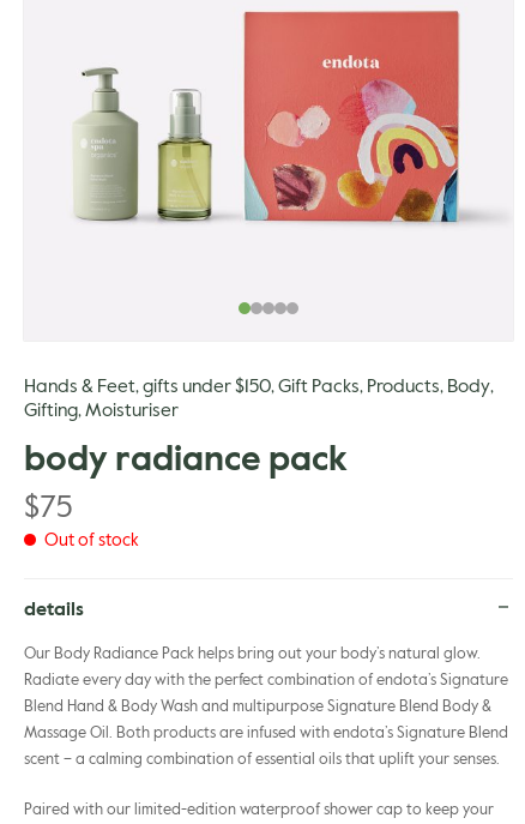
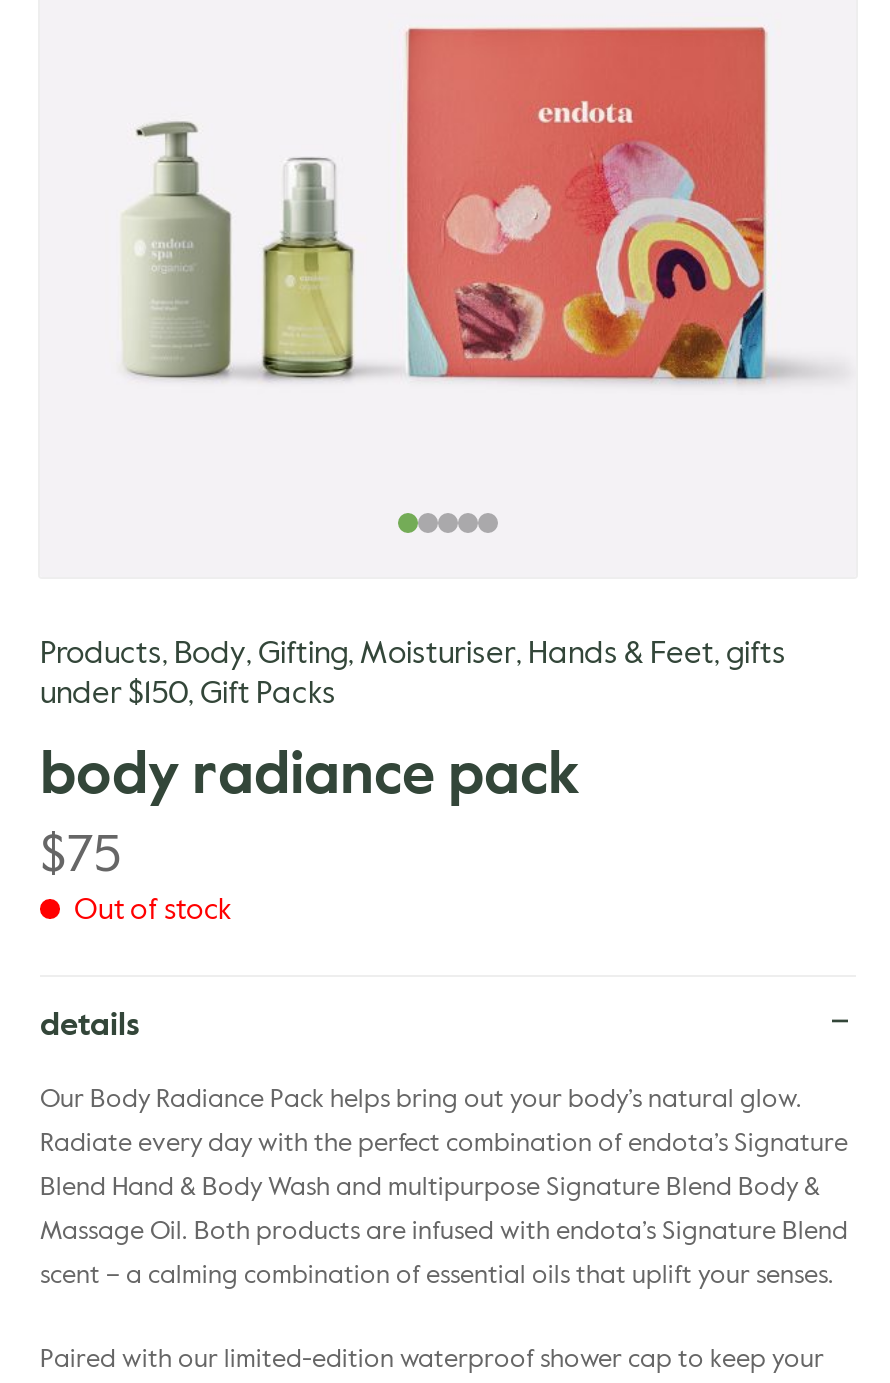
[24,378,494,421] Hands & Feet, gifts under $150, Gift Packs, Products, Body, | Gifting, Moisturiser -> [40,640,786,712] Products, Body, Gifting, Moisturiser, Hands & Feet, gifts | under $150, Gift Packs

